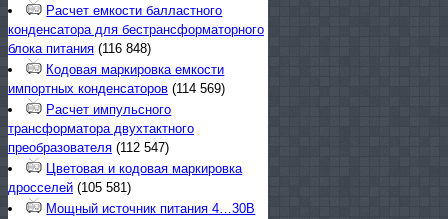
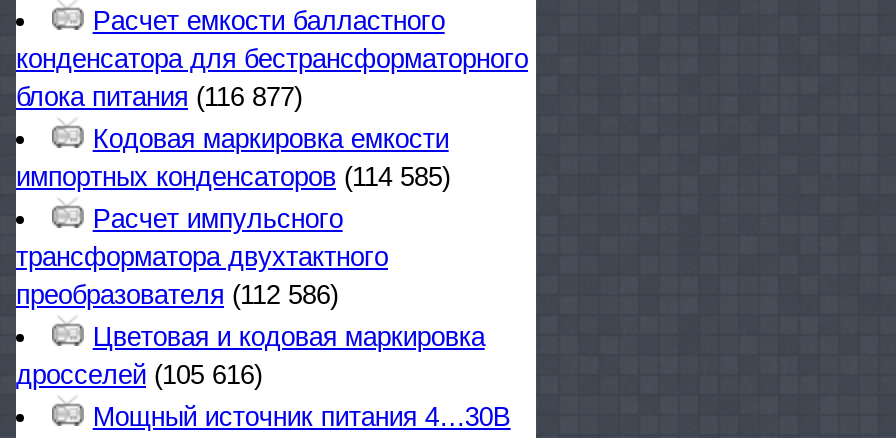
[8,41,151,56] блока питания (116 848) -> [16,83,302,113] блока питания (116 877)
[8,81,225,96] импортных конденсаторов (114 569) -> [16,163,450,193] импортных конденсаторов (114 585)
[8,140,169,155] преобразователя (112 547) -> [16,281,338,311] преобразователя (112 586)
[8,180,131,195] дросселей (105 581) -> [16,361,262,391] дросселей (105 616)

